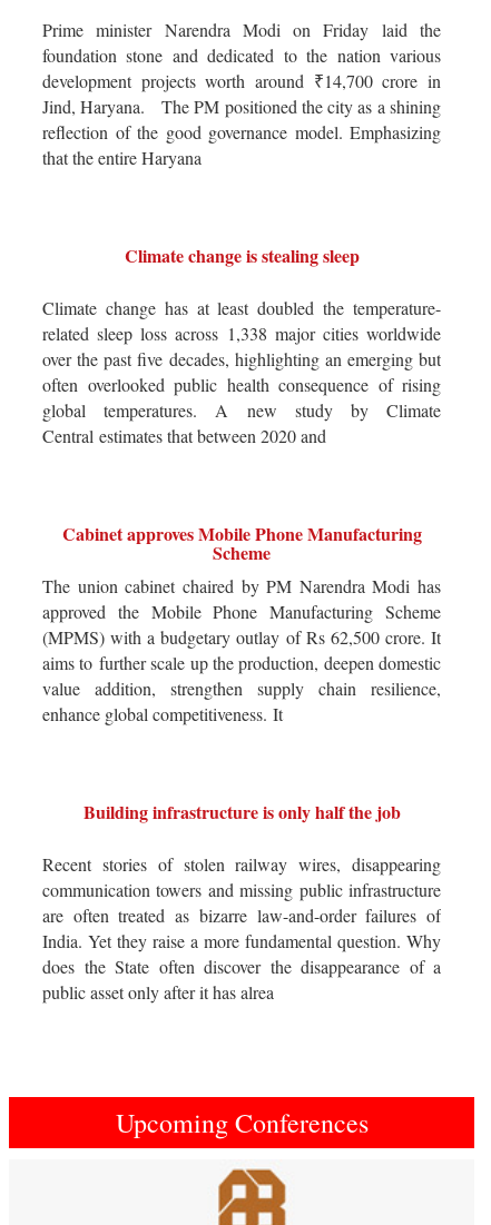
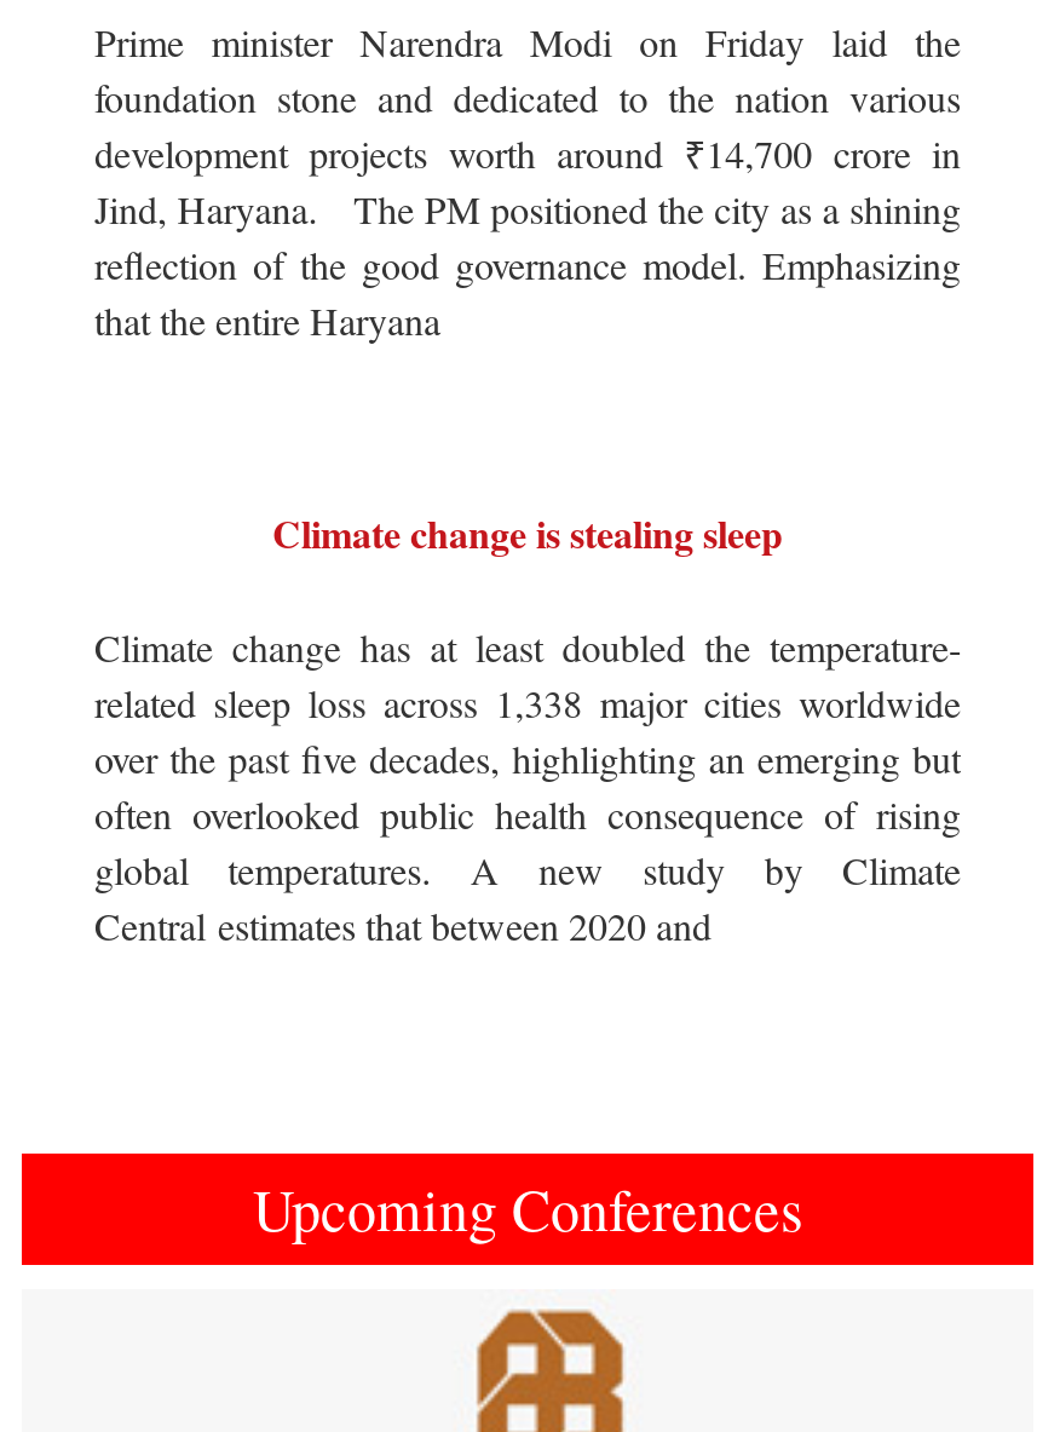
[42,520,441,725] Cabinet approves Mobile Phone Manufacturing | Scheme | The union cabinet chaired by PM Narendra Modi has | approved the Mobile Phone Manufacturing Scheme | (MPMS) with a budgetary outlay of Rs 62,500 crore. It | aims to further scale up the production, deepen domestic | value addition, strengthen supply chain resilience, | enhance global competitiveness. It -> none
[42,798,441,1003] Building infrastructure is only half the job | Recent stories of stolen railway wires, disappearing | communication towers and missing public infrastructure | are often treated as bizarre law-and-order failures of | India. Yet they raise a more fundamental question. Why | does the State often discover the disappearance of a | public asset only after it has alrea -> none

